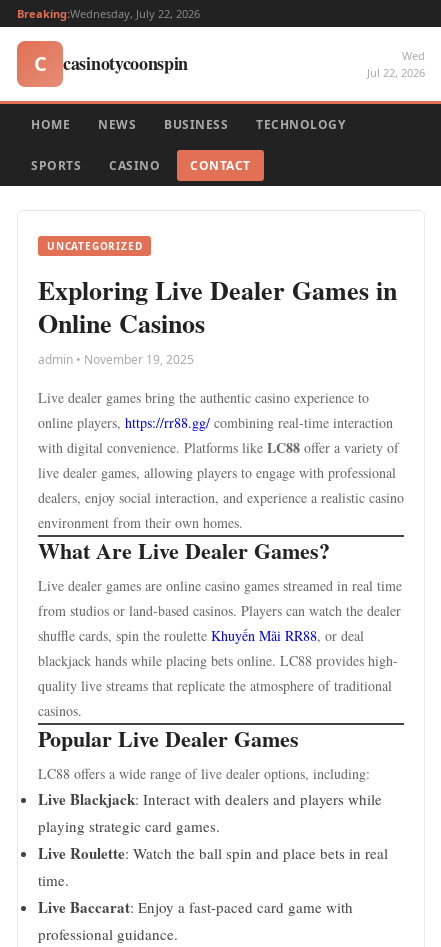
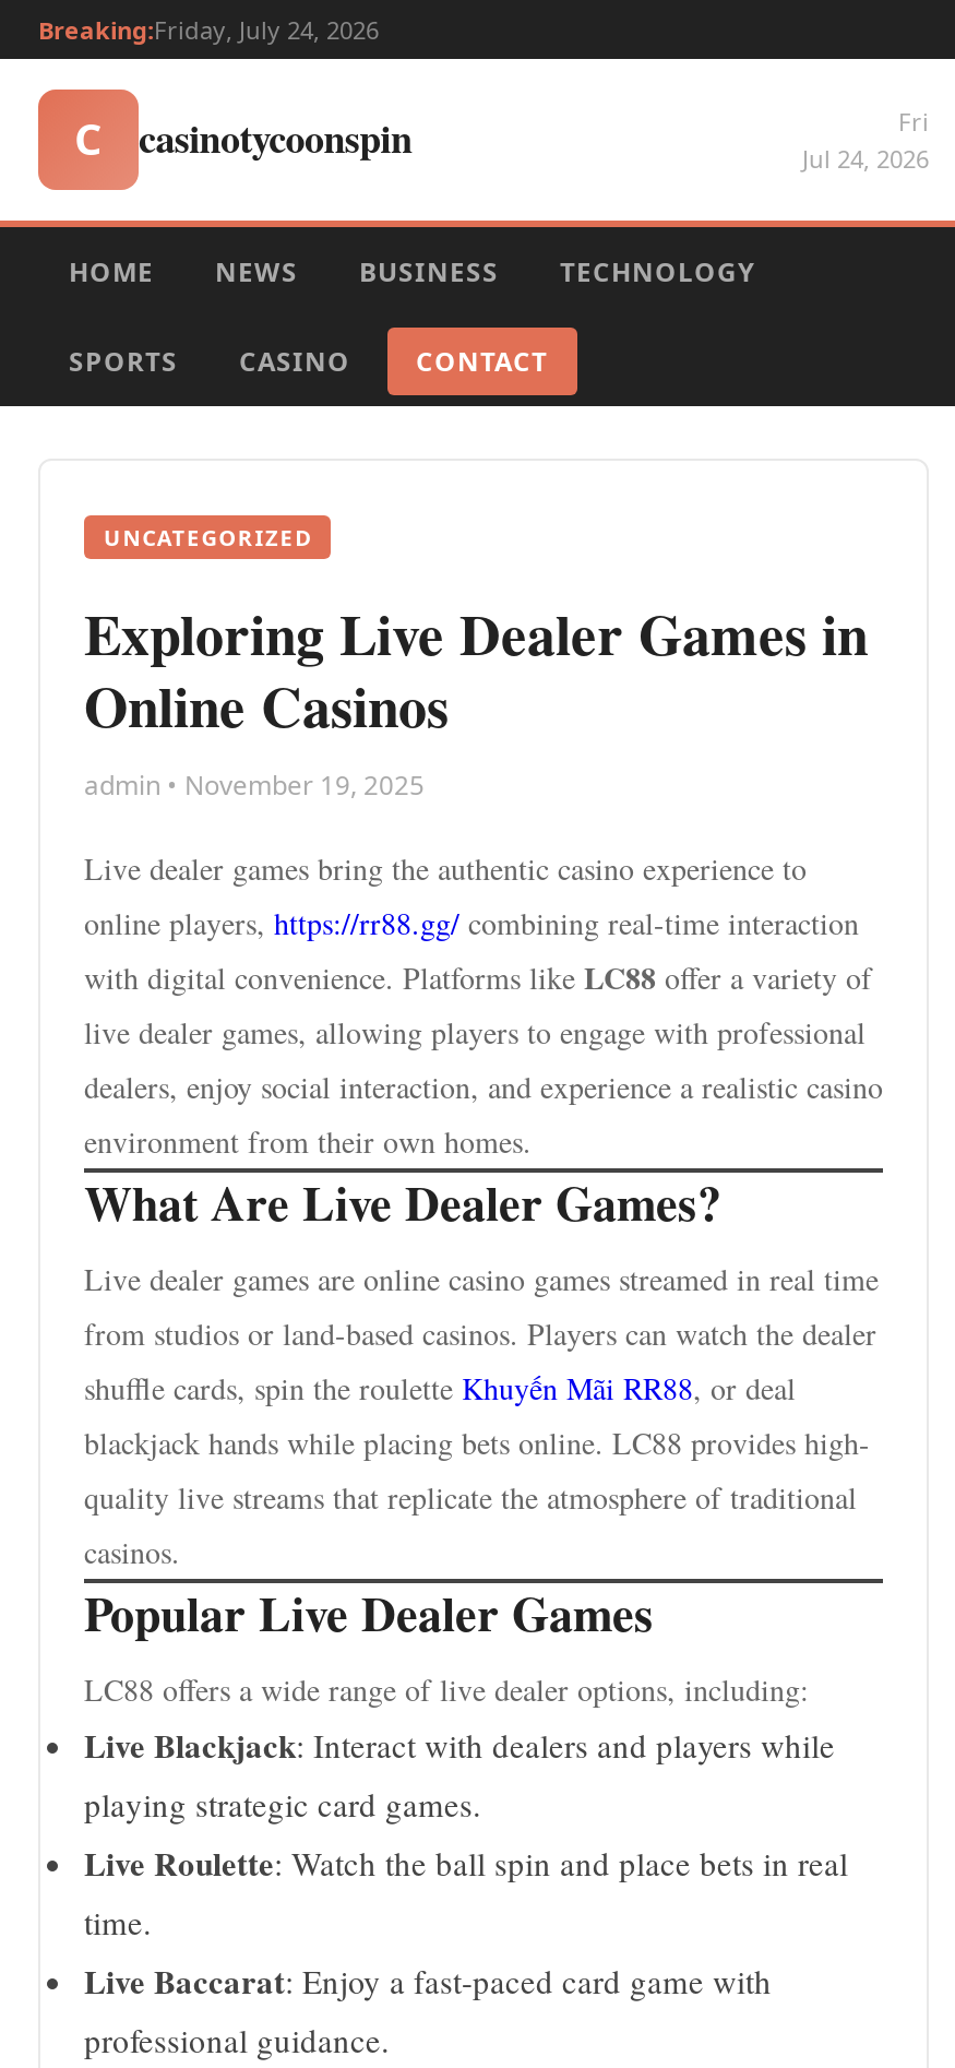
[17,6,200,21] Breaking:Wednesday, July 22, 2026 -> [38,13,379,46] Breaking:Friday, July 24, 2026
[367,48,425,80] Wed | Jul 22, 2026 -> [802,105,929,175] Fri | Jul 24, 2026

